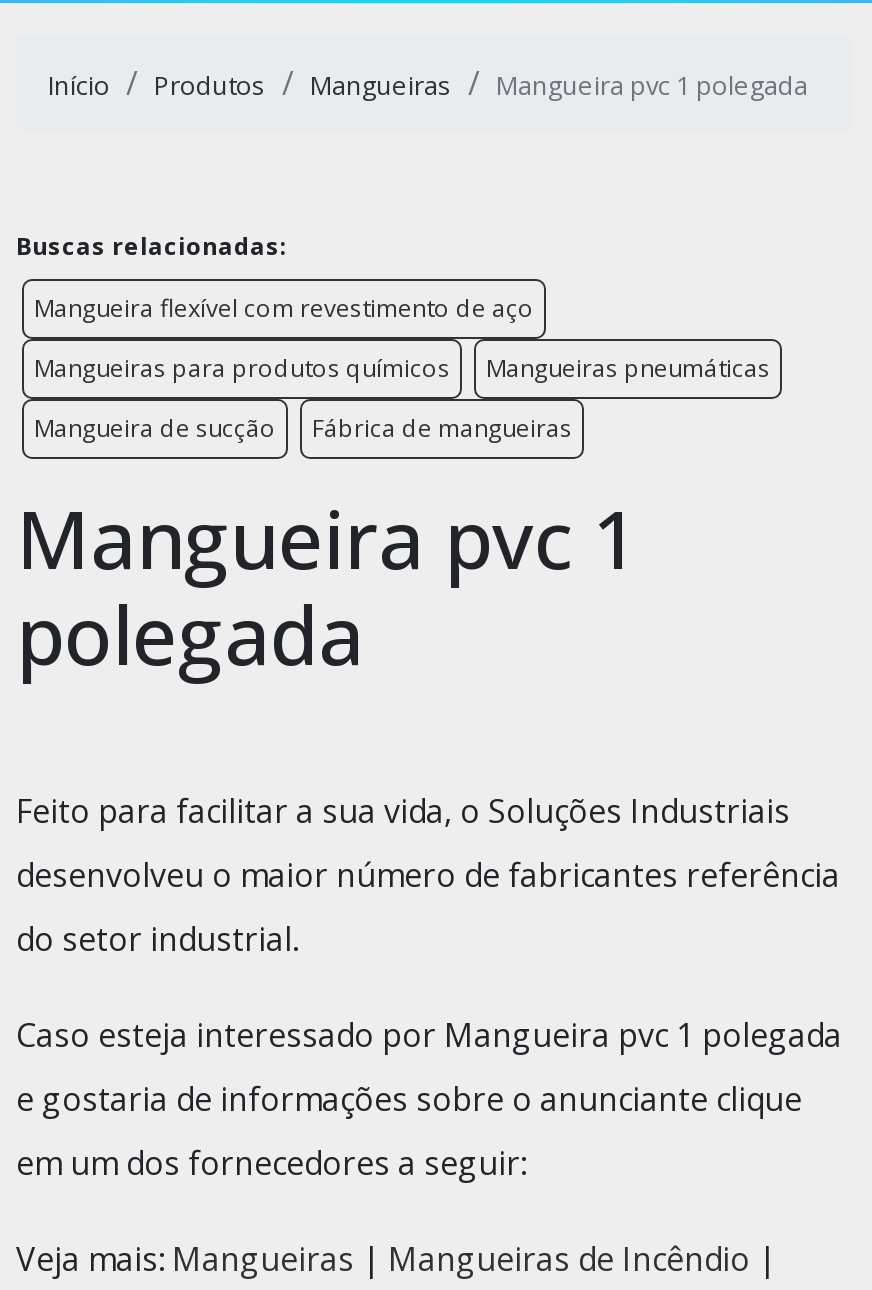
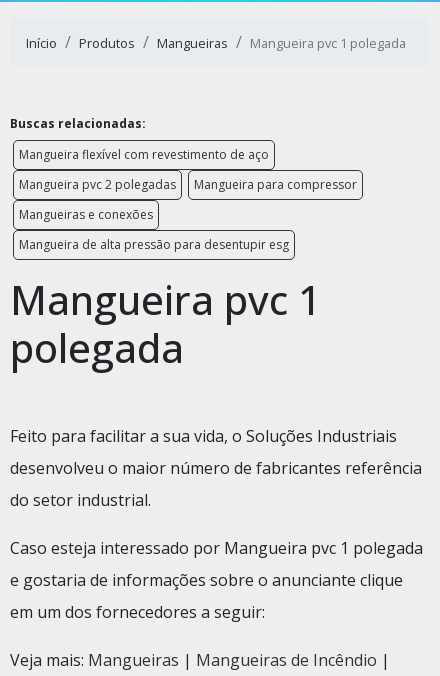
[34,351,770,445] Mangueiras para produtos químicos | Mangueiras pneumáticas | Mangueira de sucção | Fábrica de mangueiras -> [19,176,357,253] Mangueira pvc 2 polegadas | Mangueira para compressor | Mangueiras e conexões | Mangueira de alta pressão para desentupir esg

